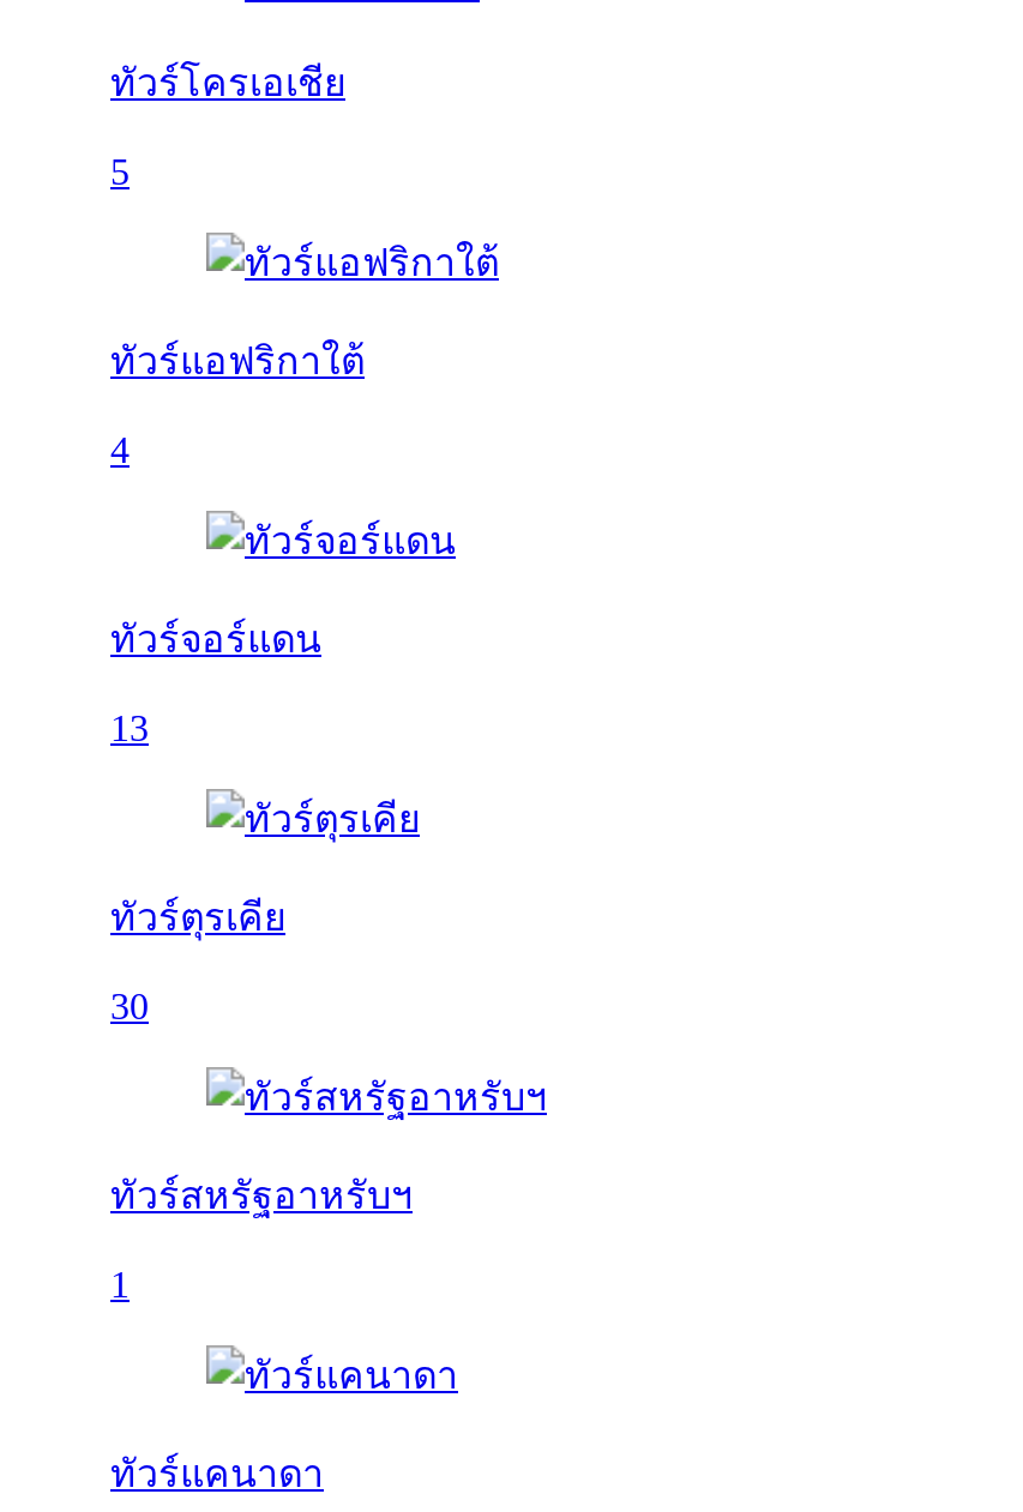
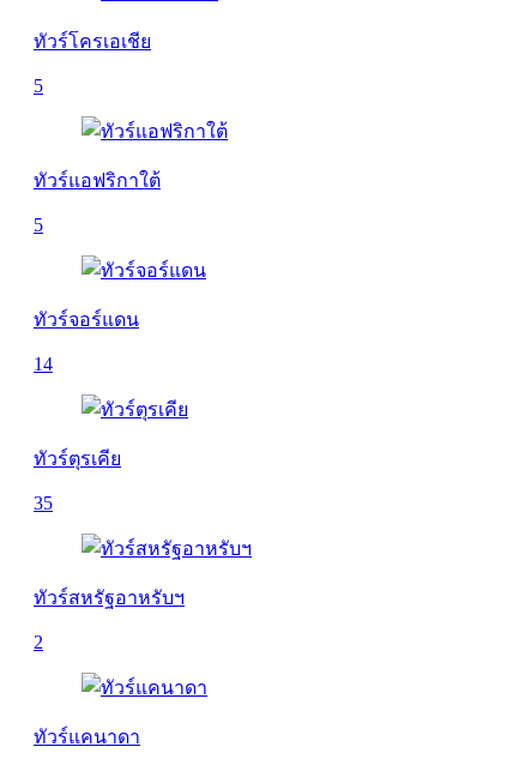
[110,429,130,470] 4 -> [34,215,43,235] 5
[110,707,149,748] 13 -> [34,354,53,374] 14
[110,986,149,1026] 30 -> [34,493,53,513] 35
[110,1264,130,1305] 1 -> [34,632,43,652] 2

